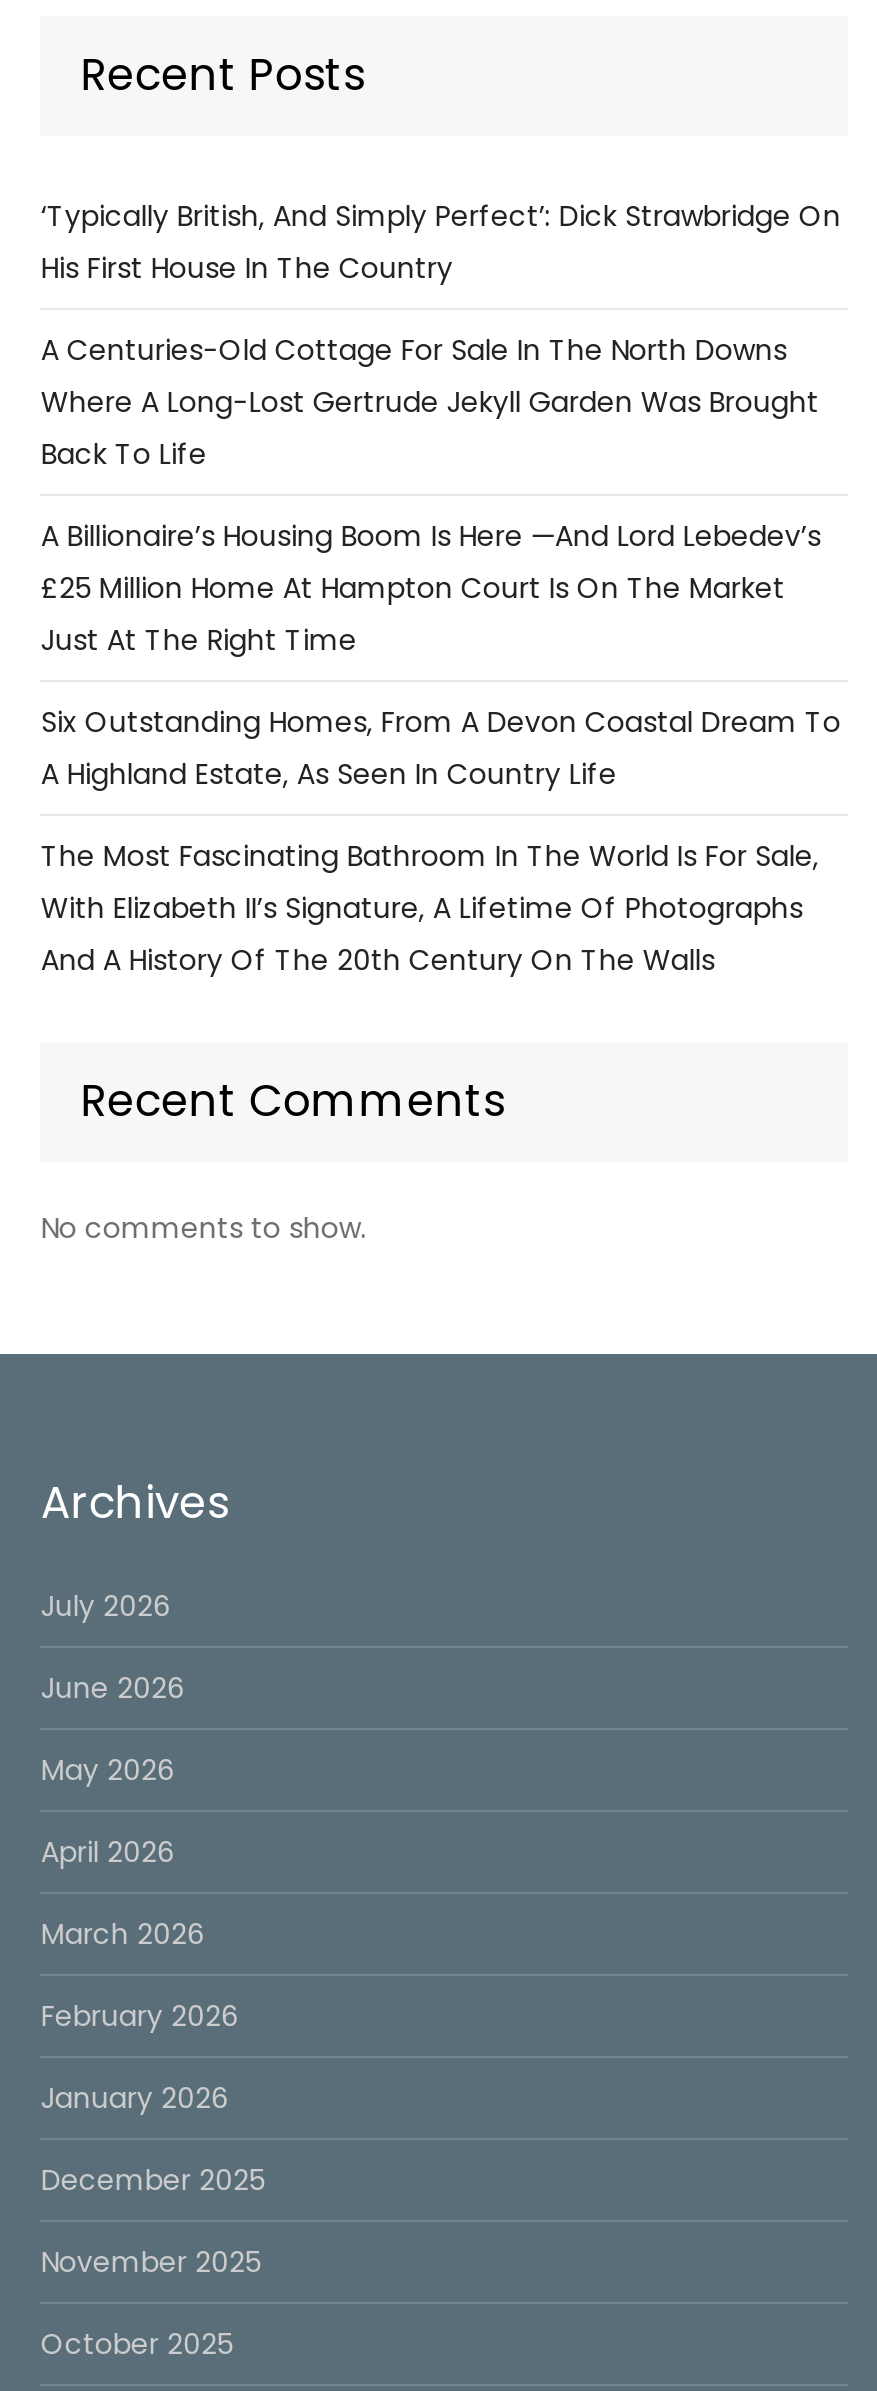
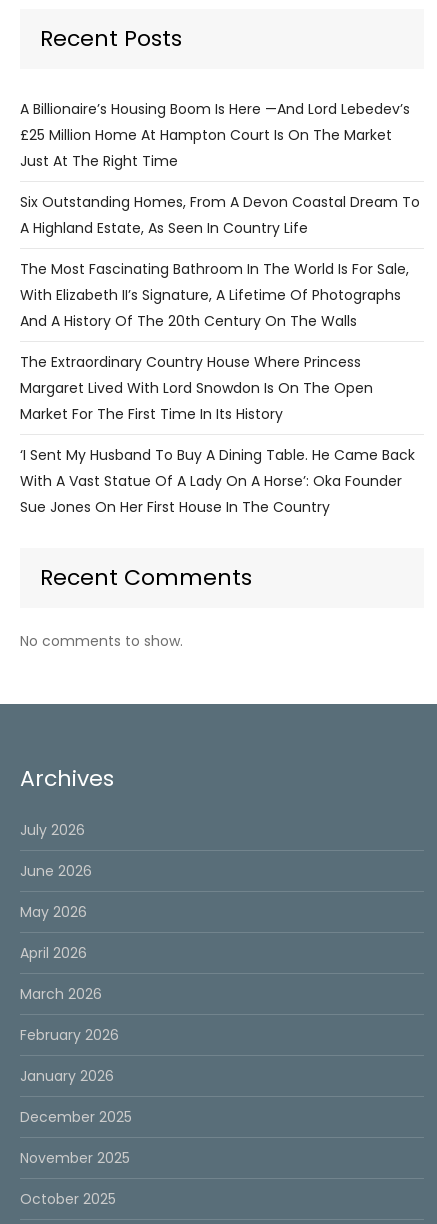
[41,195,841,473] ‘Typically British, And Simply Perfect’: Dick Strawbridge On | His First House In The Country | A Centuries-Old Cottage For Sale In The North Downs | Where A Long-Lost Gertrude Jekyll Garden Was Brought | Back To Life -> none
moved [41,515,841,979] -> [20,99,420,331]: A Billionaire’s Housing Boom Is Here —and Lord Lebedev’s | £25 Million Home At Hampton Court Is On The Market | Just At The Right Time | Six Outstanding Homes, From A Devon Coastal Dream To | A Highland Estate, As Seen In Country Life | The Most Fascinating Bathroom In The World Is For Sale, | With Elizabeth II’s Signature, A Lifetime Of Photographs | And A History Of The 20th Century On The Walls
none -> [20,352,415,517] The Extraordinary Country House Where Princess | Margaret Lived With Lord Snowdon Is On The Open | Market For The First Time In Its History | ‘I Sent My Husband To Buy A Dining Table. He Came Back | With A Vast Statue Of A Lady On A Horse’: Oka Founder | Sue Jones On Her First House In The Country

